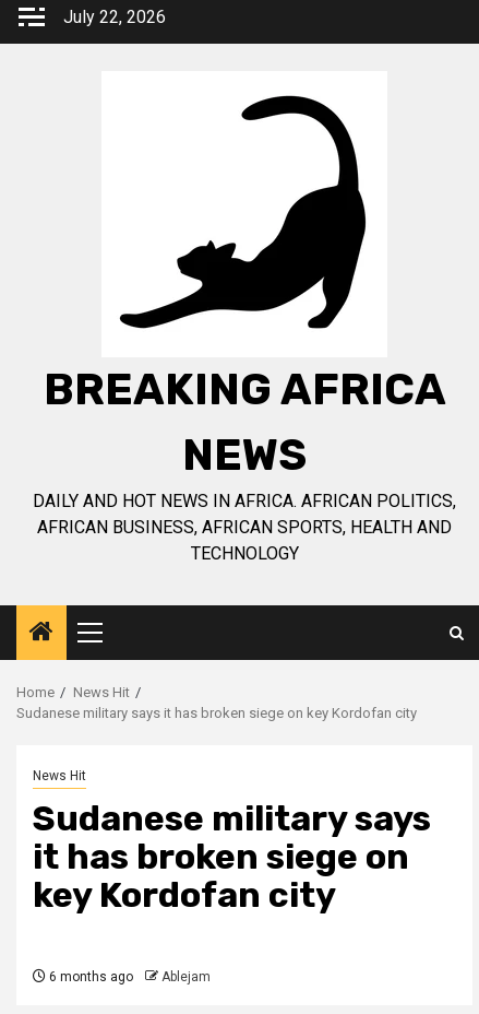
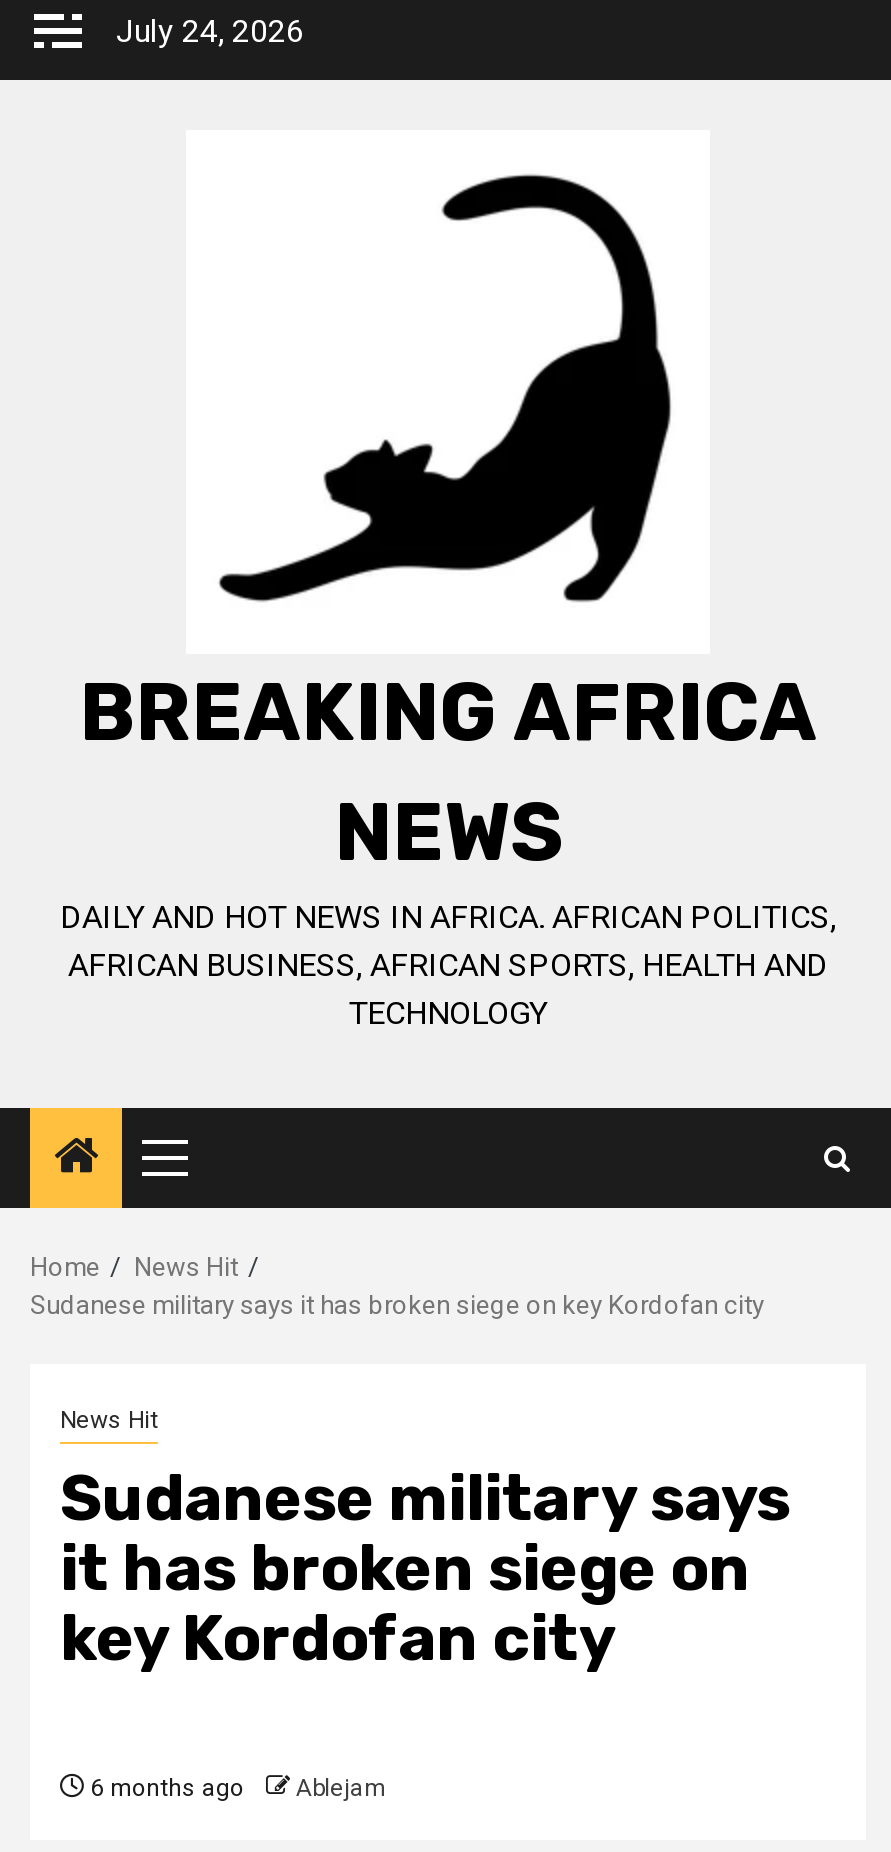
[63,7,166,27] July 22, 2026 -> [116,12,304,50] July 24, 2026

